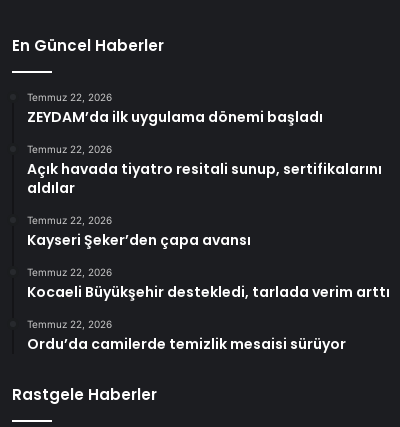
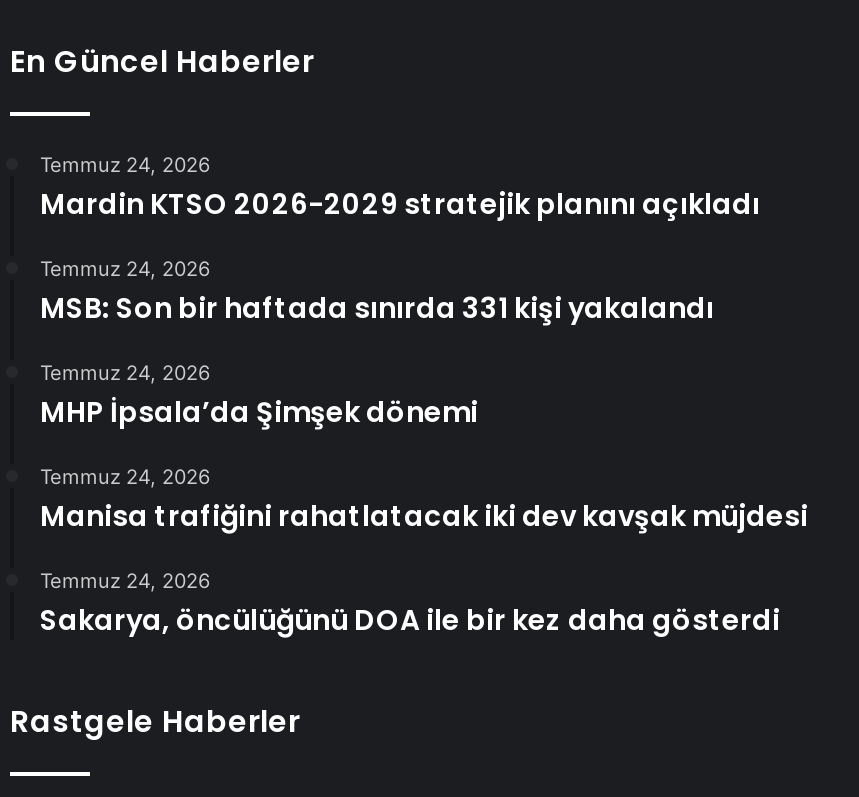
[27,91,323,127] Temmuz 22, 2026 | ZEYDAM’da ilk uygulama dönemi başladı -> [40,152,760,224] Temmuz 24, 2026 | Mardin KTSO 2026-2029 stratejik planını açıkladı
[27,143,382,198] Temmuz 22, 2026 | Açık havada tiyatro resitali sunup, sertifikalarını | aldılar -> [40,256,714,328] Temmuz 24, 2026 | MSB: Son bir haftada sınırda 331 kişi yakalandı
[27,214,251,250] Temmuz 22, 2026 | Kayseri Şeker’den çapa avansı -> [40,360,478,432] Temmuz 24, 2026 | MHP İpsala’da Şimşek dönemi
[27,266,390,302] Temmuz 22, 2026 | Kocaeli Büyükşehir destekledi, tarlada verim arttı -> [40,464,808,536] Temmuz 24, 2026 | Manisa trafiğini rahatlatacak iki dev kavşak müjdesi
[27,318,349,354] Temmuz 22, 2026 | Ordu’da camilerde temizlik mesaisi sürüyor -> [40,568,780,640] Temmuz 24, 2026 | Sakarya, öncülüğünü DOA ile bir kez daha gösterdi

